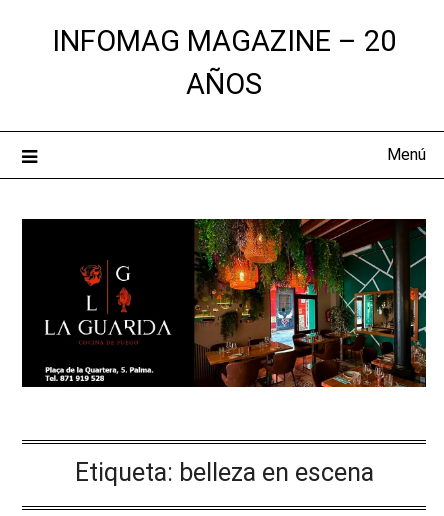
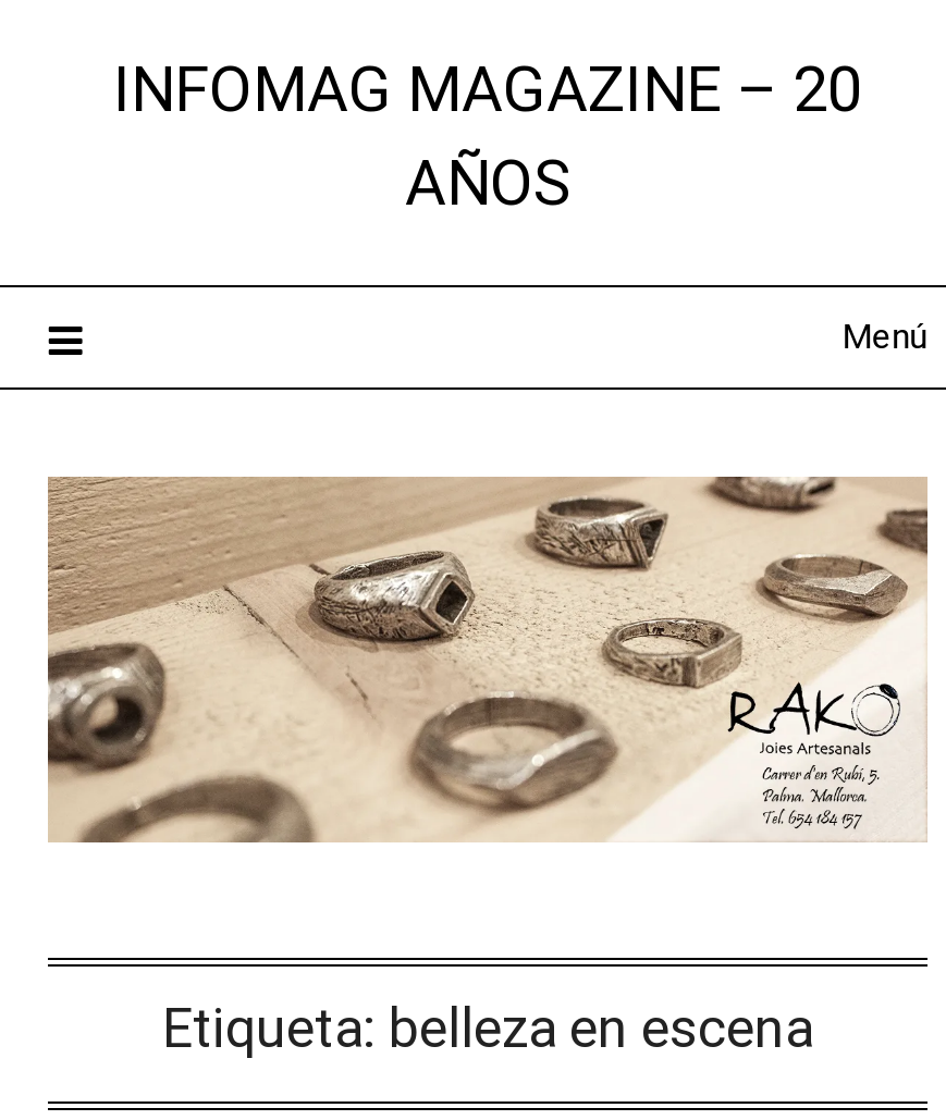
[21,218,427,388] [image] -> [46,475,930,845] [image]

